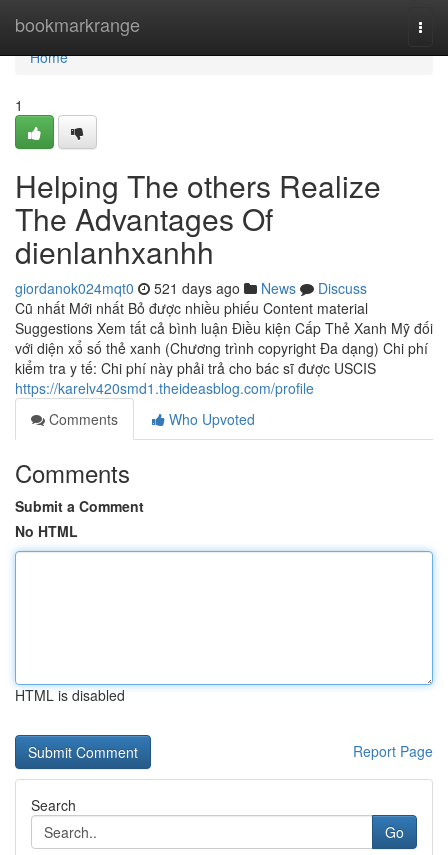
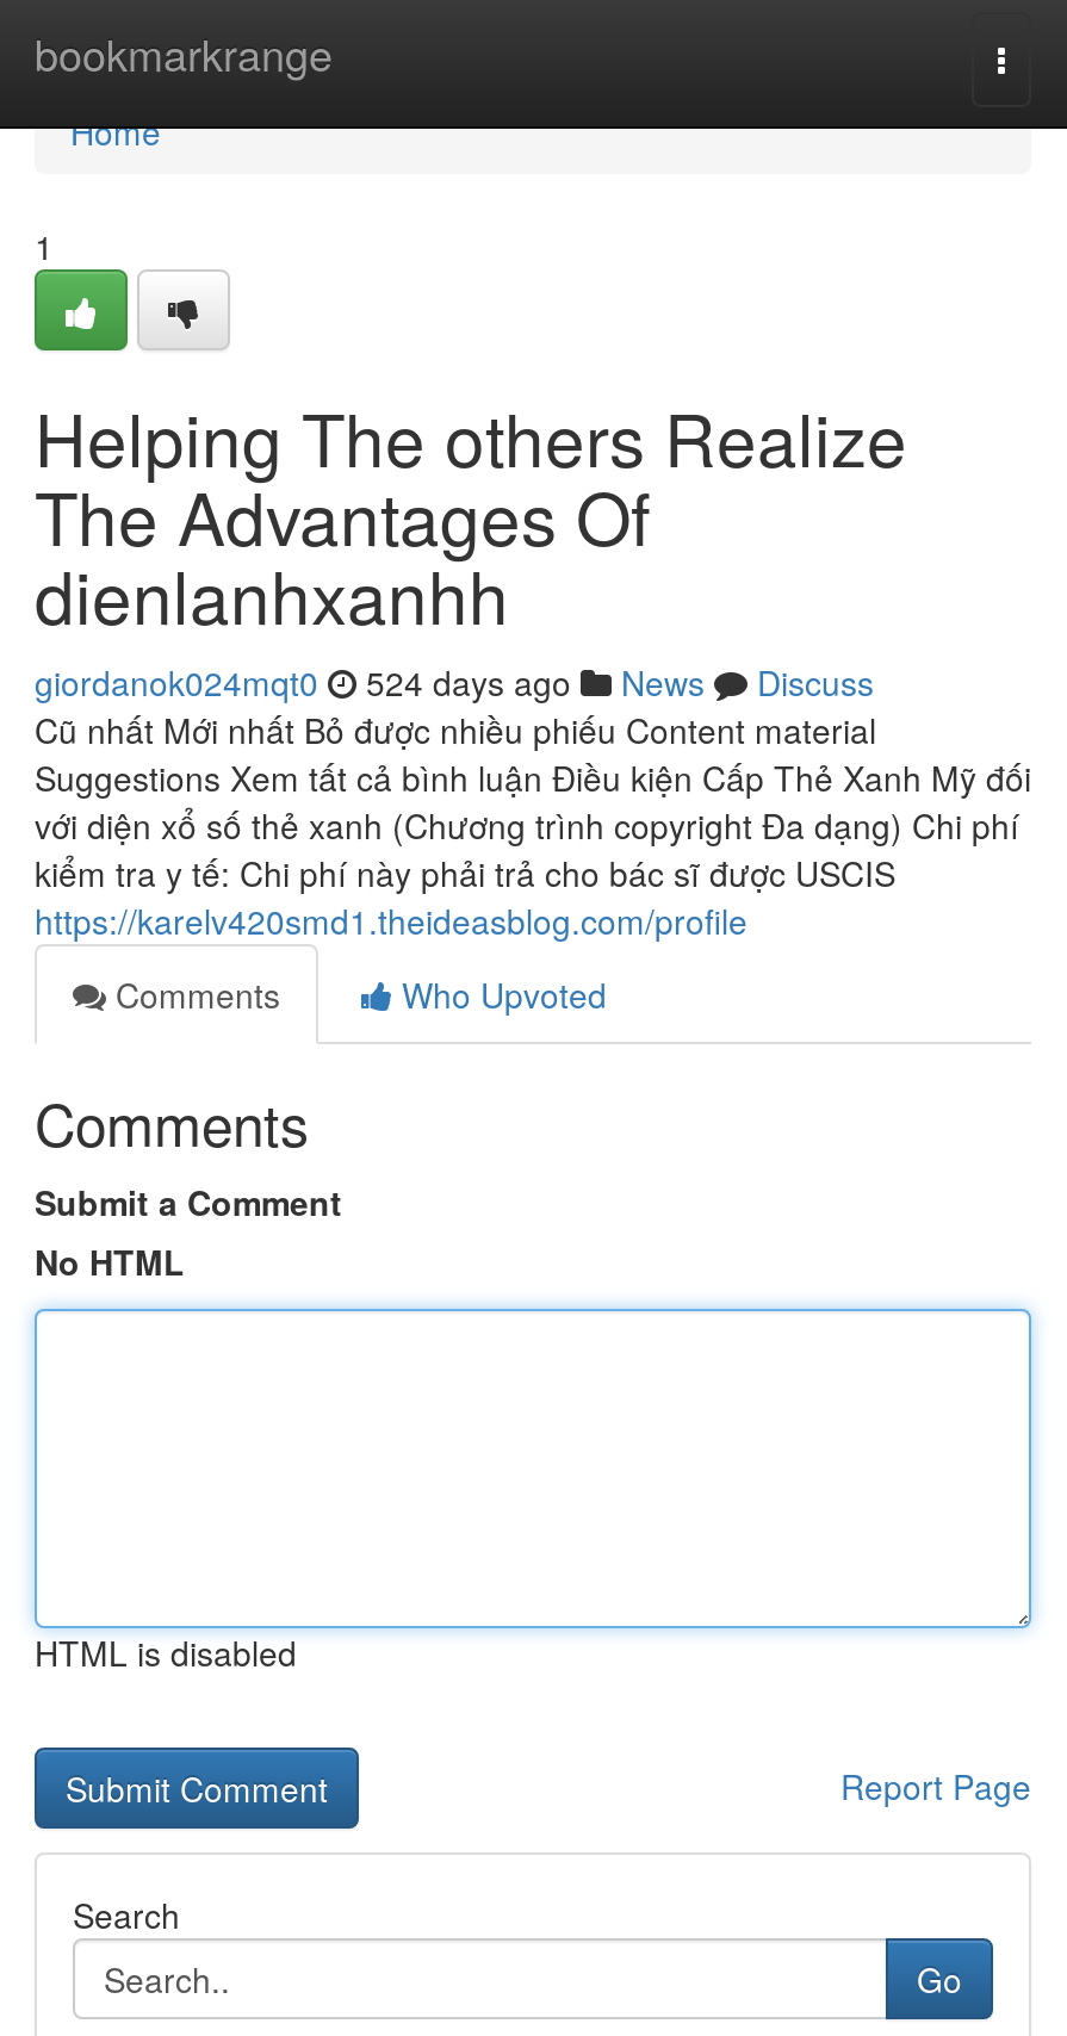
[15,278,367,298] giordanok024mqt0 521 days ago News Discuss -> [35,658,874,706] giordanok024mqt0 524 days ago News Discuss

